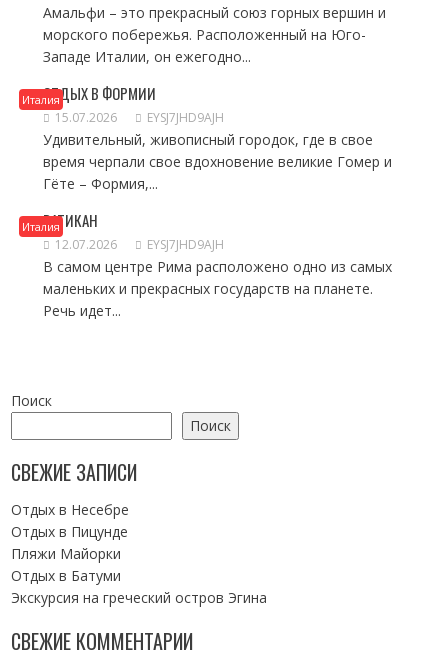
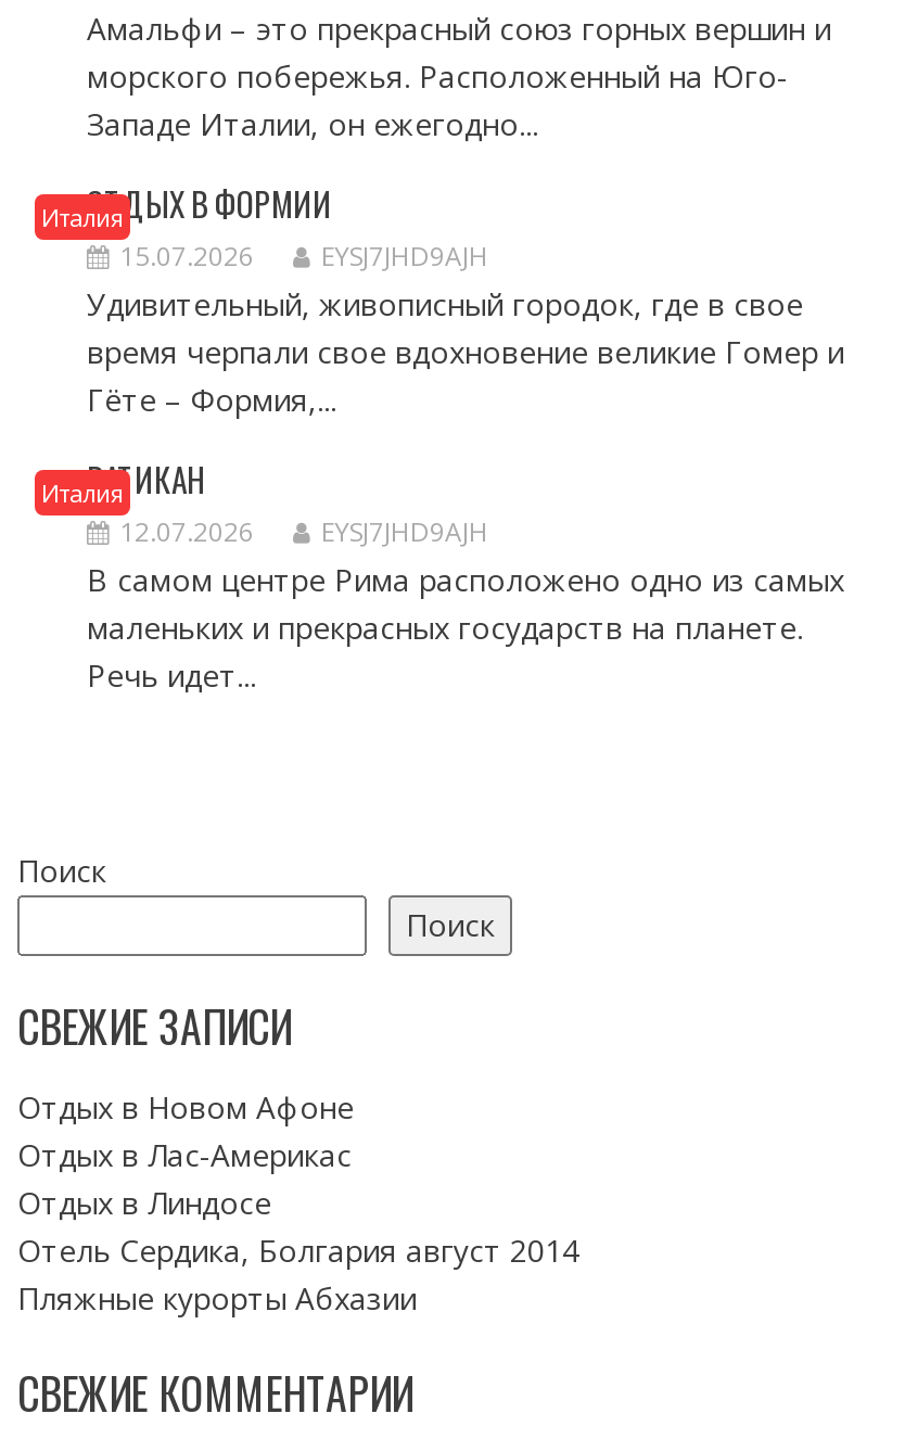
[11,500,267,607] Отдых в Несебре | Отдых в Пицунде | Пляжи Майорки | Отдых в Батуми | Экскурсия на греческий остров Эгина -> [17,1085,579,1317] Отдых в Новом Афоне | Отдых в Лас-Америкас | Отдых в Линдосе | Отель Сердика, Болгария август 2014 | Пляжные курорты Абхазии

